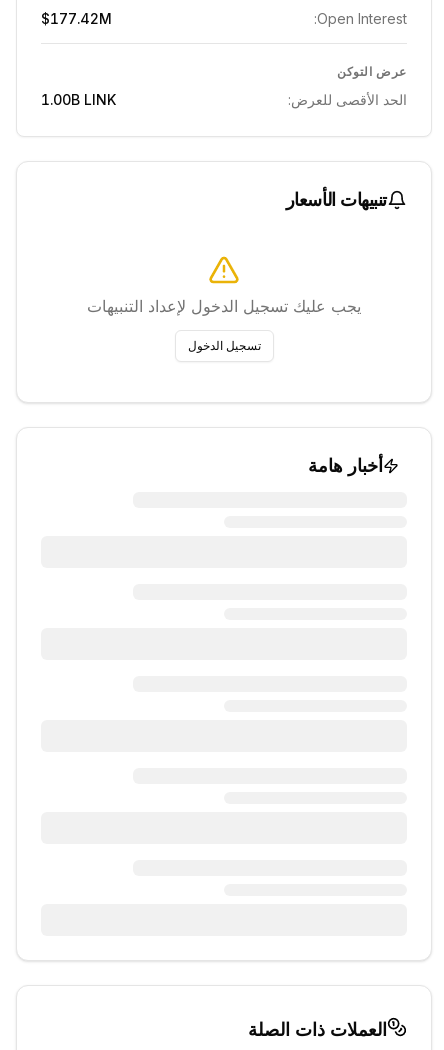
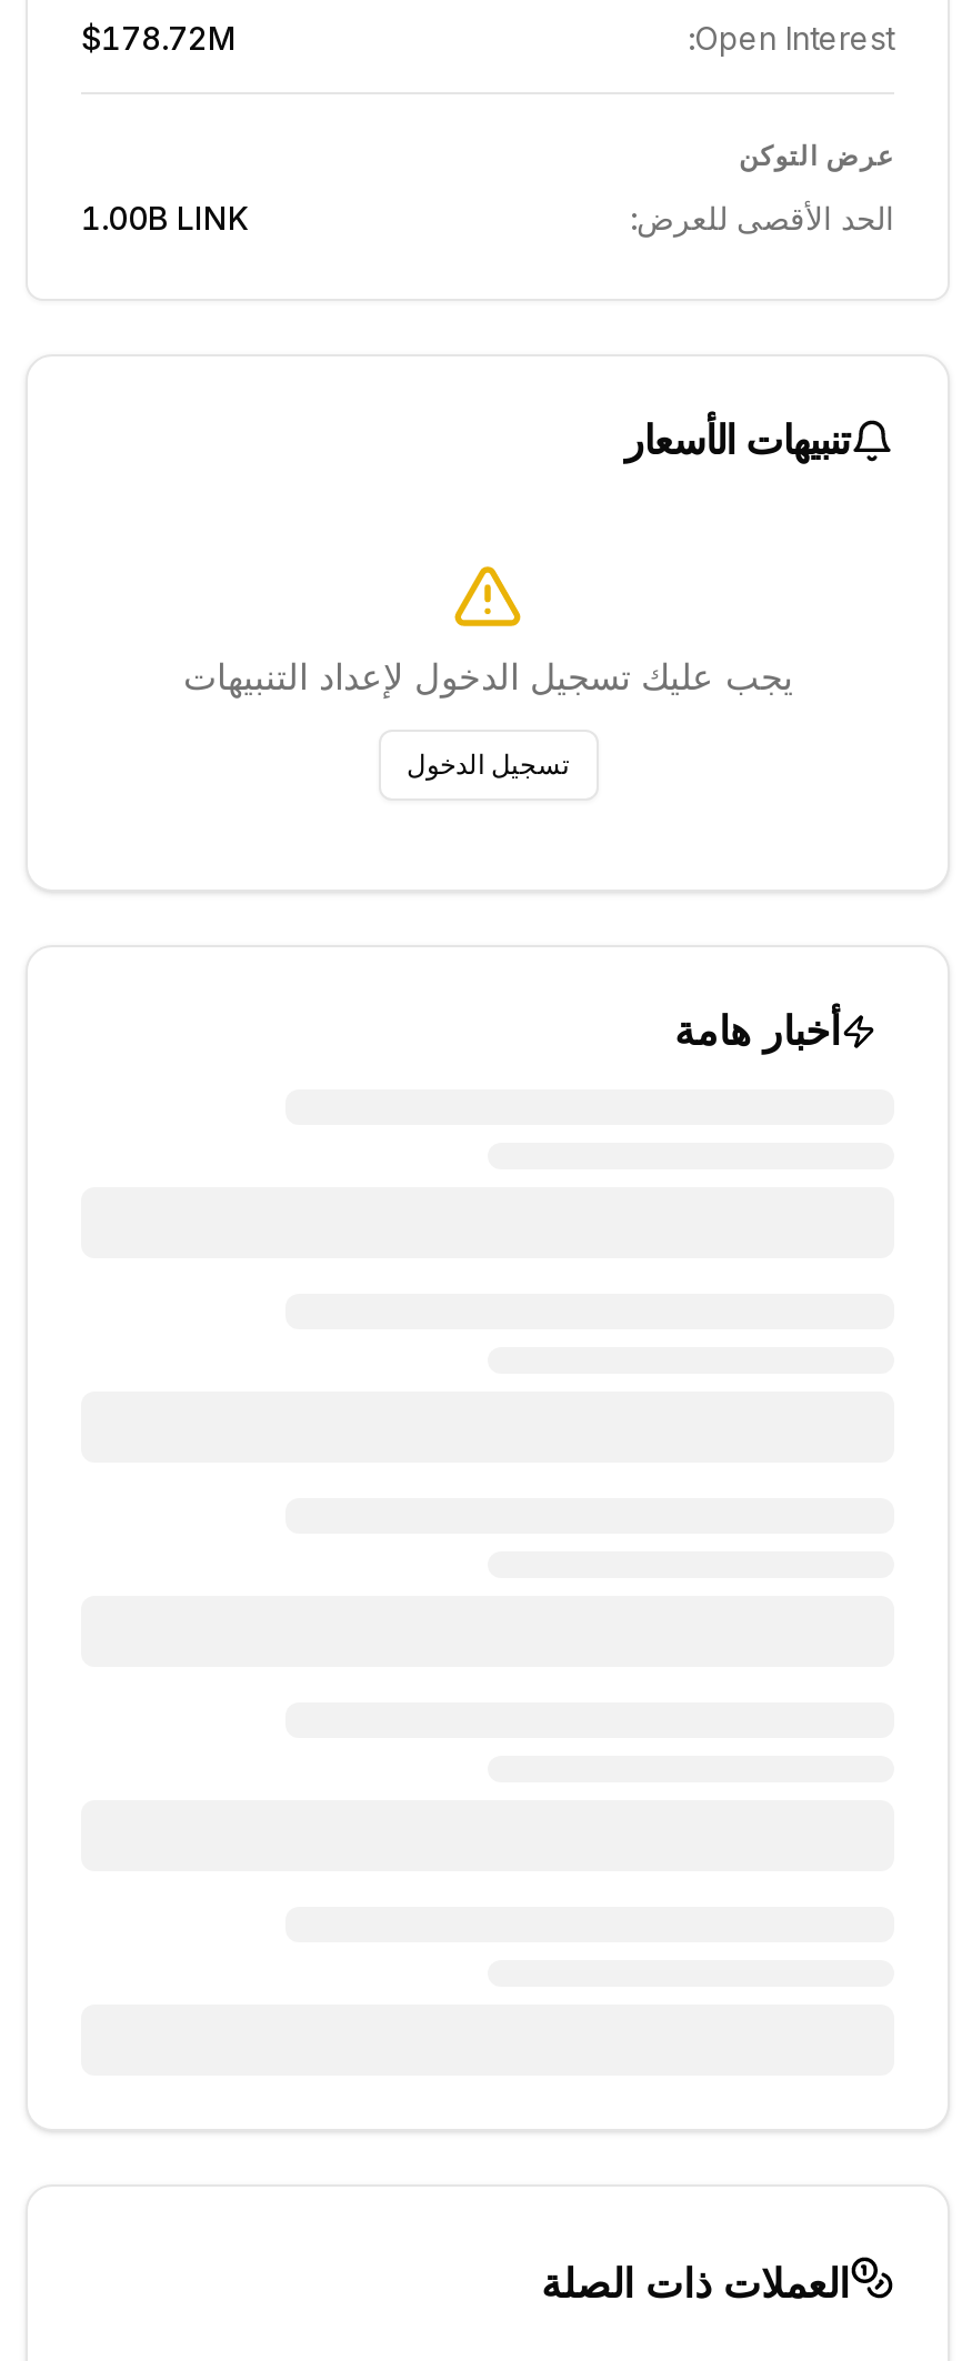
[41,10,112,27] $177.42M -> [81,19,237,57] $178.72M

